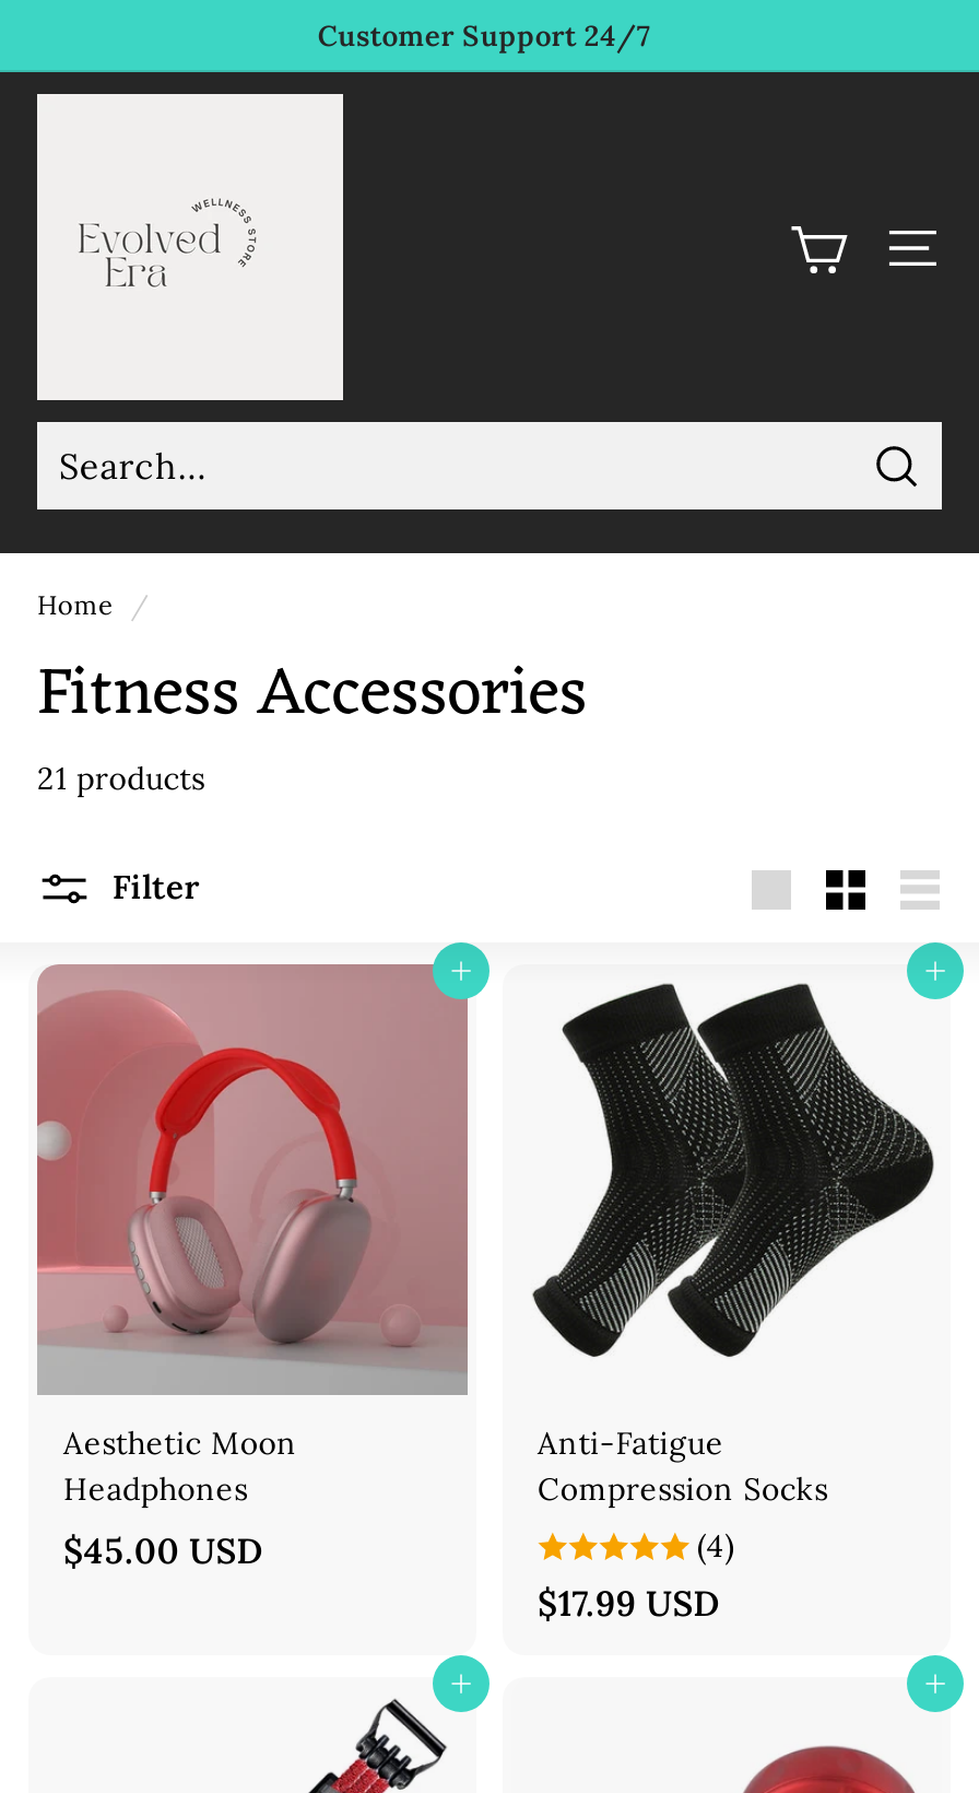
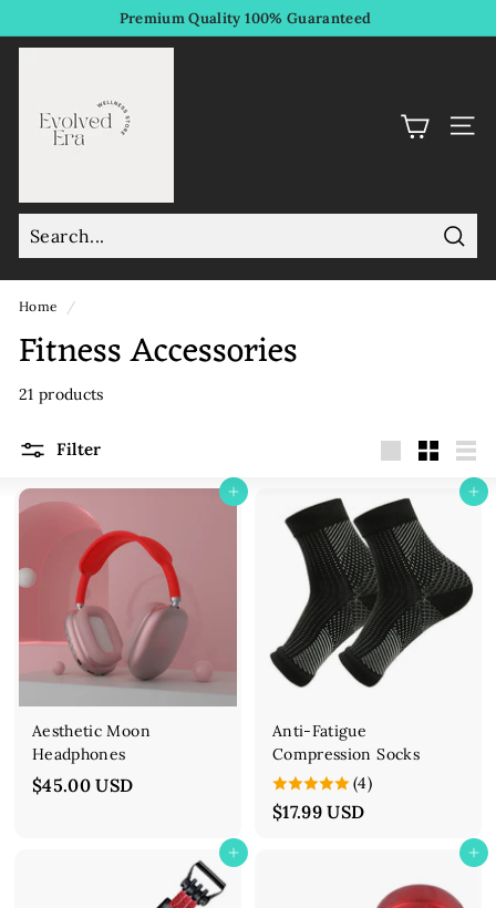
[318,17,651,55] Customer Support 24/7 -> [119,9,371,28] Premium Quality 100% Guaranteed

